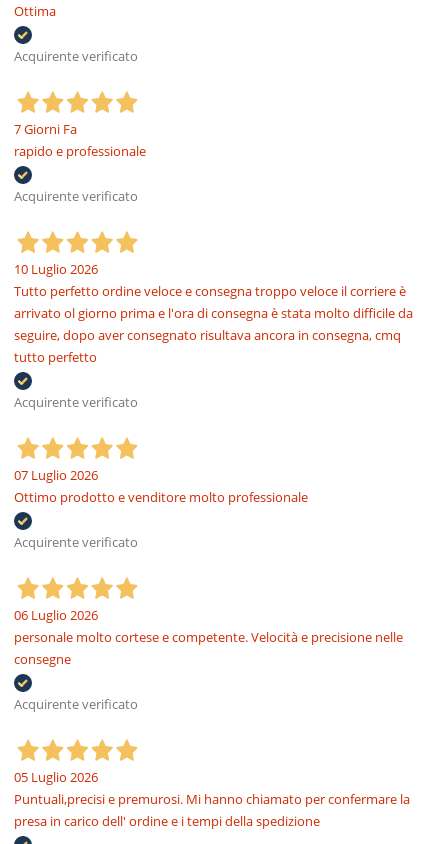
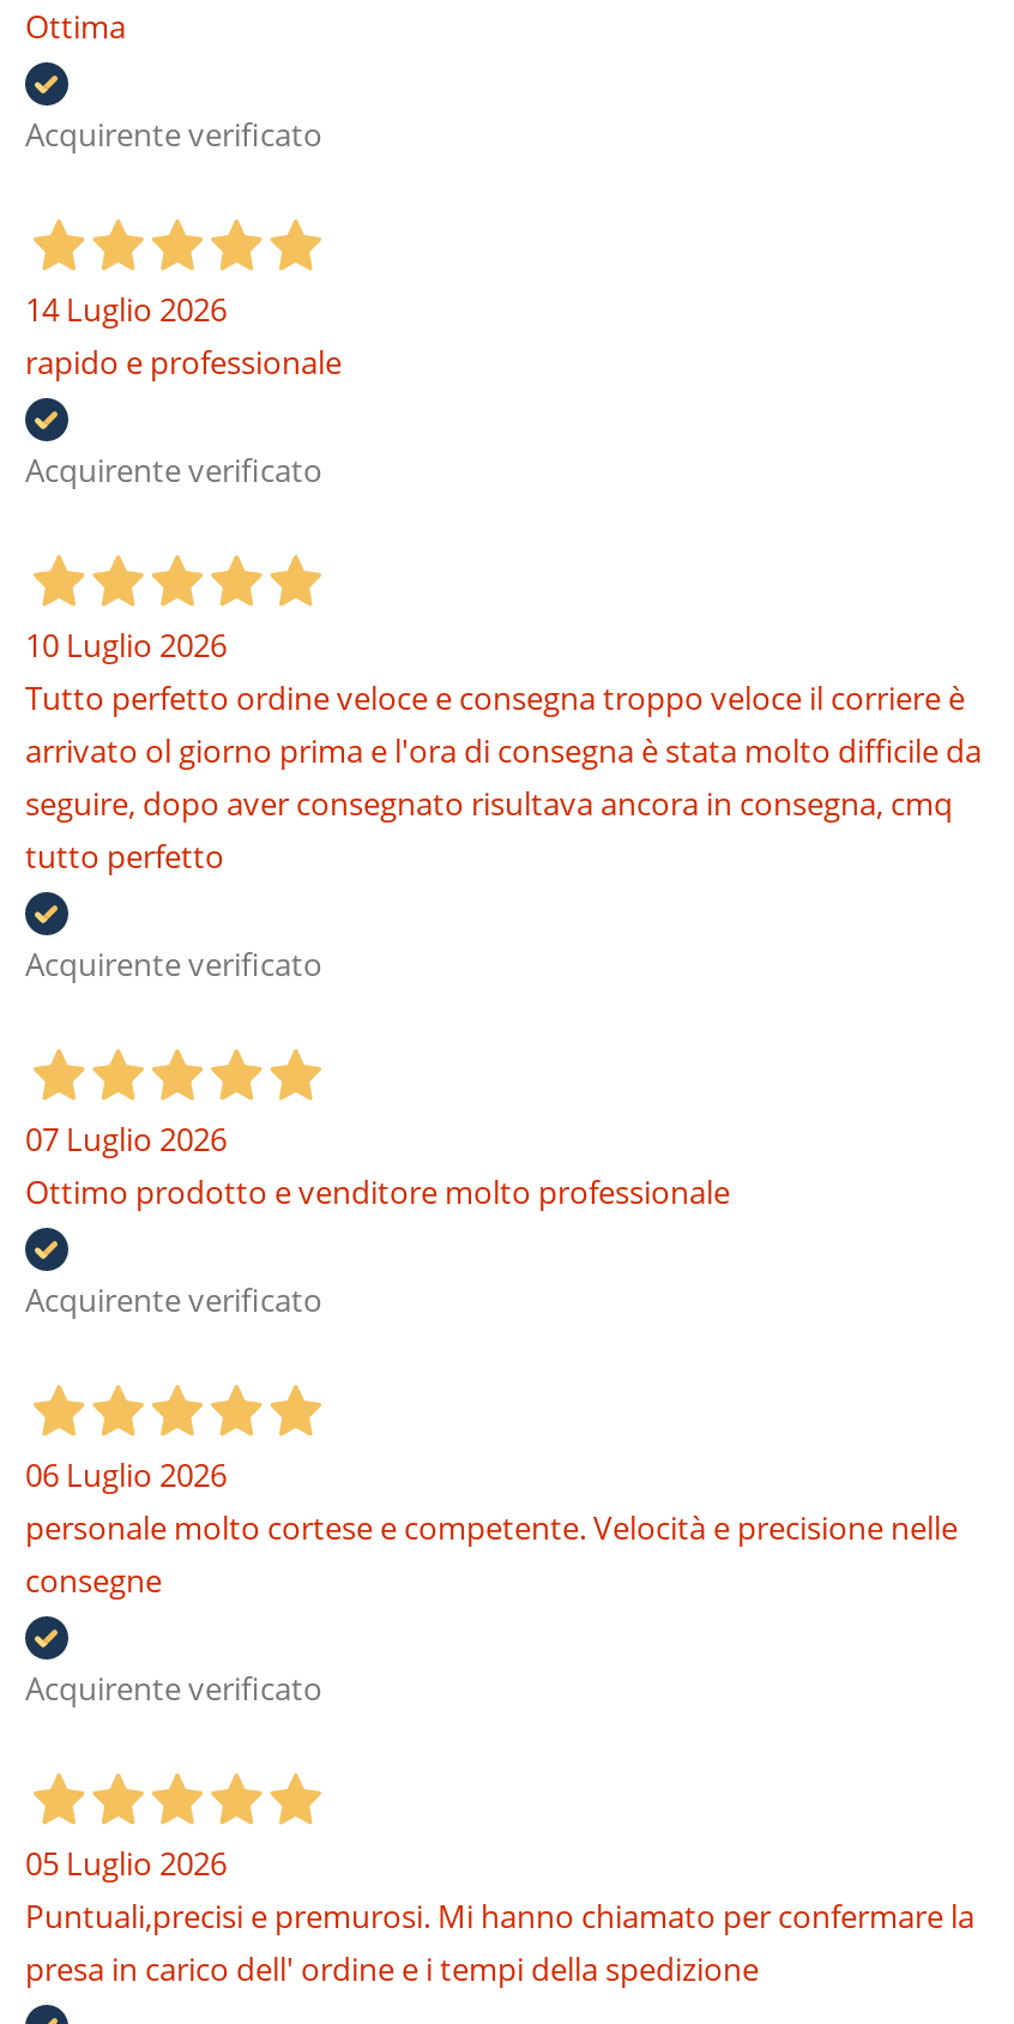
[14,120,77,138] 7 Giorni Fa -> [25,288,227,331] 14 Luglio 2026

